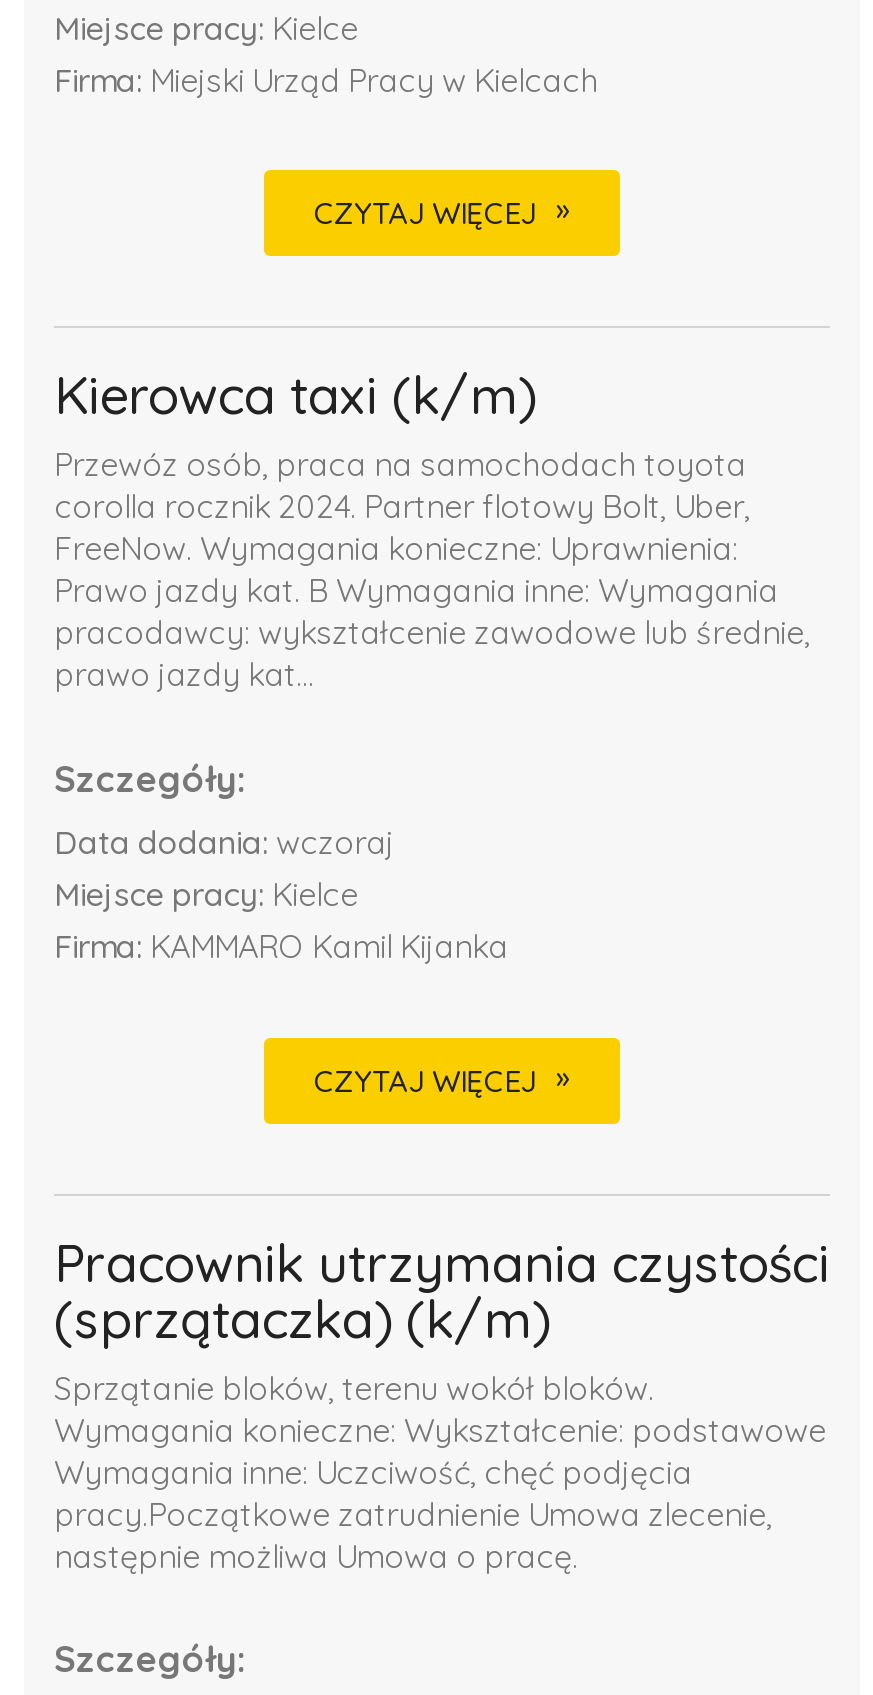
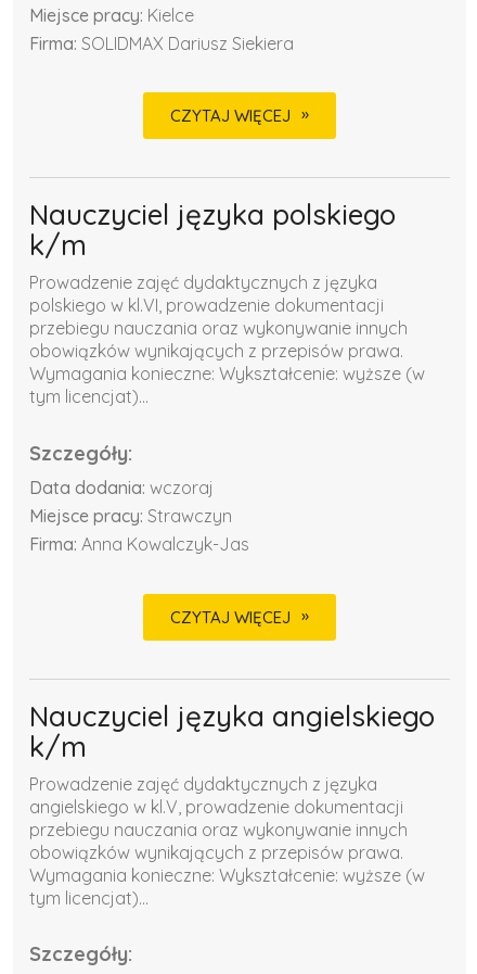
[54,59,598,99] Firma: Miejski Urząd Pracy w Kielcach -> [29,32,294,54] Firma: SOLIDMAX Dariusz Siekiera
[54,362,810,694] Kierowca taxi (k/m) | Przewóz osób, praca na samochodach toyota | corolla rocznik 2024. Partner flotowy Bolt, Uber, | FreeNow. Wymagania konieczne: Uprawnienia: | Prawo jazdy kat. B Wymagania inne: Wymagania | pracodawcy: wykształcenie zawodowe lub średnie, | prawo jazdy kat... -> [29,197,425,407] Nauczyciel języka polskiego | k/m | Prowadzenie zajęć dydaktycznych z języka | polskiego w kl.VI, prowadzenie dokumentacji | przebiegu nauczania oraz wykonywanie innych | obowiązków wynikających z przepisów prawa. | Wymagania konieczne: Wykształcenie: wyższe (w | tym licencjat)...
[54,874,508,966] Miejsce pracy: Kielce | Firma: KAMMARO Kamil Kijanka -> [29,505,249,555] Miejsce pracy: Strawczyn | Firma: Anna Kowalczyk-Jas
[54,1229,830,1575] Pracownik utrzymania czystości | (sprzątaczka) (k/m) | Sprzątanie bloków, terenu wokół bloków. | Wymagania konieczne: Wykształcenie: podstawowe | Wymagania inne: Uczciwość, chęć podjęcia | pracy.Początkowe zatrudnienie Umowa zlecenie, | następnie możliwa Umowa o pracę. -> [29,698,435,908] Nauczyciel języka angielskiego | k/m | Prowadzenie zajęć dydaktycznych z języka | angielskiego w kl.V, prowadzenie dokumentacji | przebiegu nauczania oraz wykonywanie innych | obowiązków wynikających z przepisów prawa. | Wymagania konieczne: Wykształcenie: wyższe (w | tym licencjat)...

